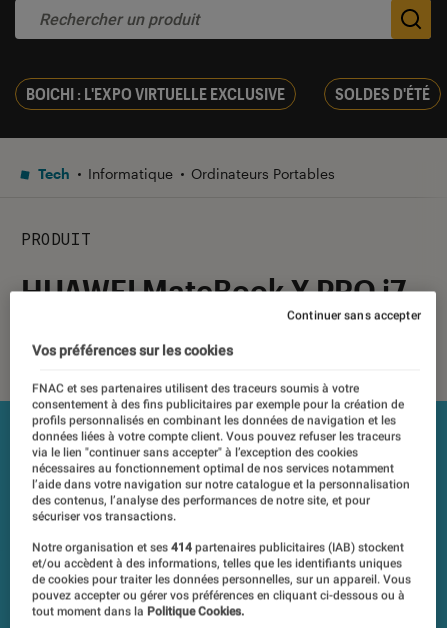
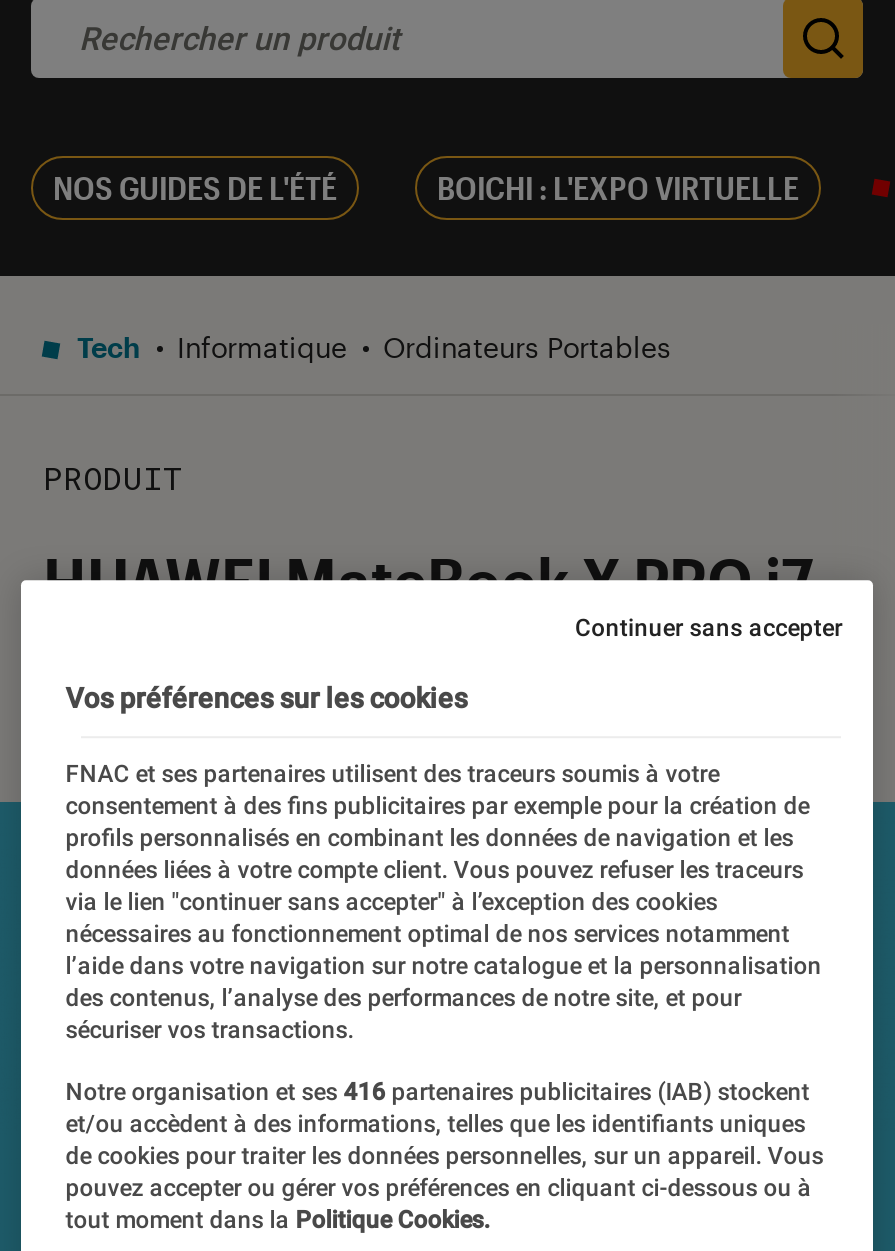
[26,84,430,103] BOICHI : L'EXPO VIRTUELLE EXCLUSIVE | SOLDES D'ÉTÉ -> [53,168,799,206] NOS GUIDES DE L'ÉTÉ | BOICHI : L'EXPO VIRTUELLE
[32,540,404,554] Notre organisation et ses 414 partenaires publicitaires (IAB) stockent -> [65,1078,809,1106] Notre organisation et ses 416 partenaires publicitaires (IAB) stockent

